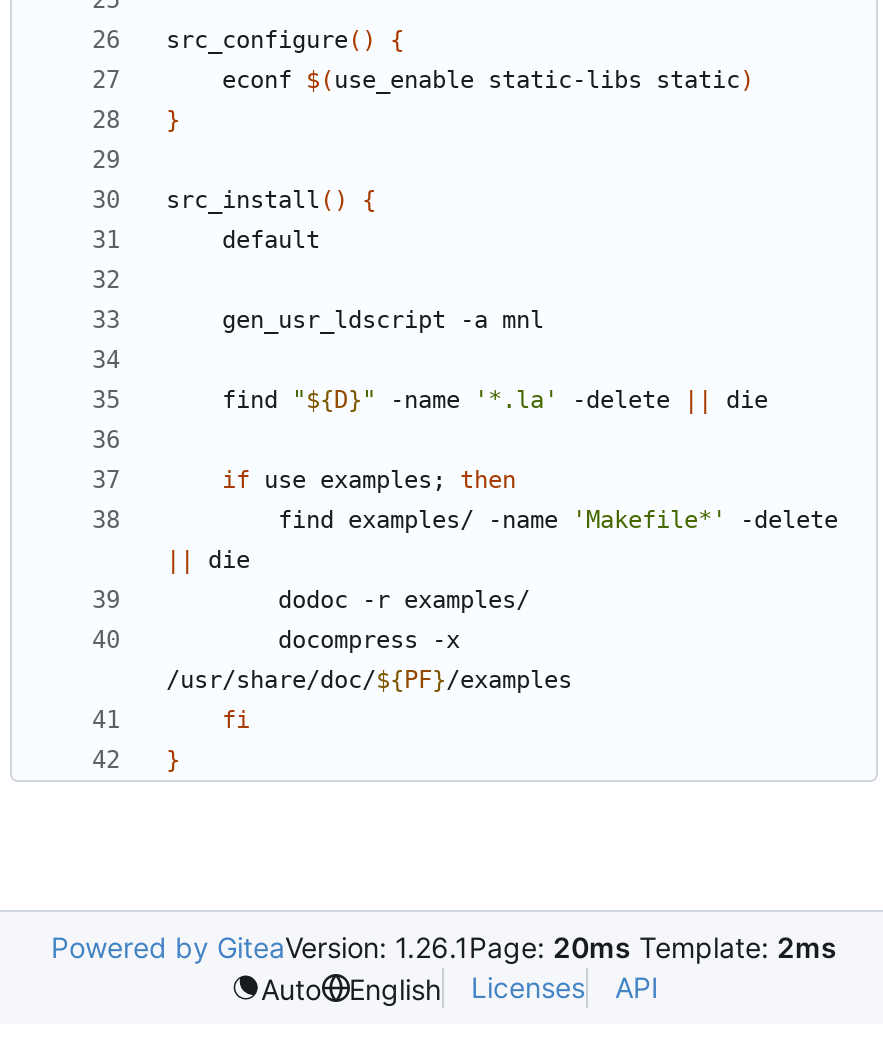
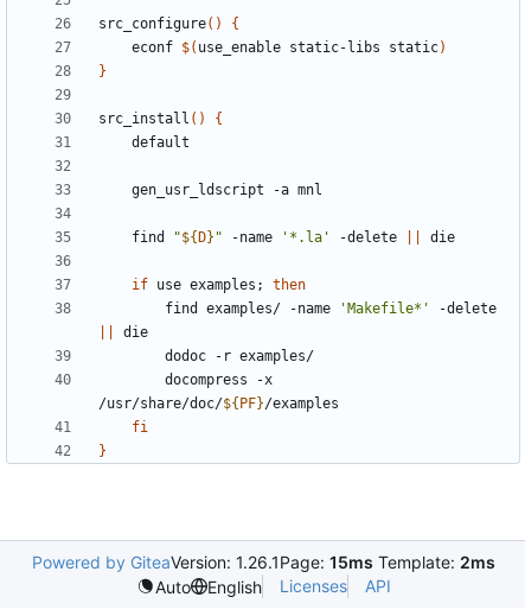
[51,931,837,965] Powered by GiteaVersion: 1.26.1 Page: 20ms Template: 2ms -> [31,552,495,572] Powered by GiteaVersion: 1.26.1 Page: 15ms Template: 2ms

